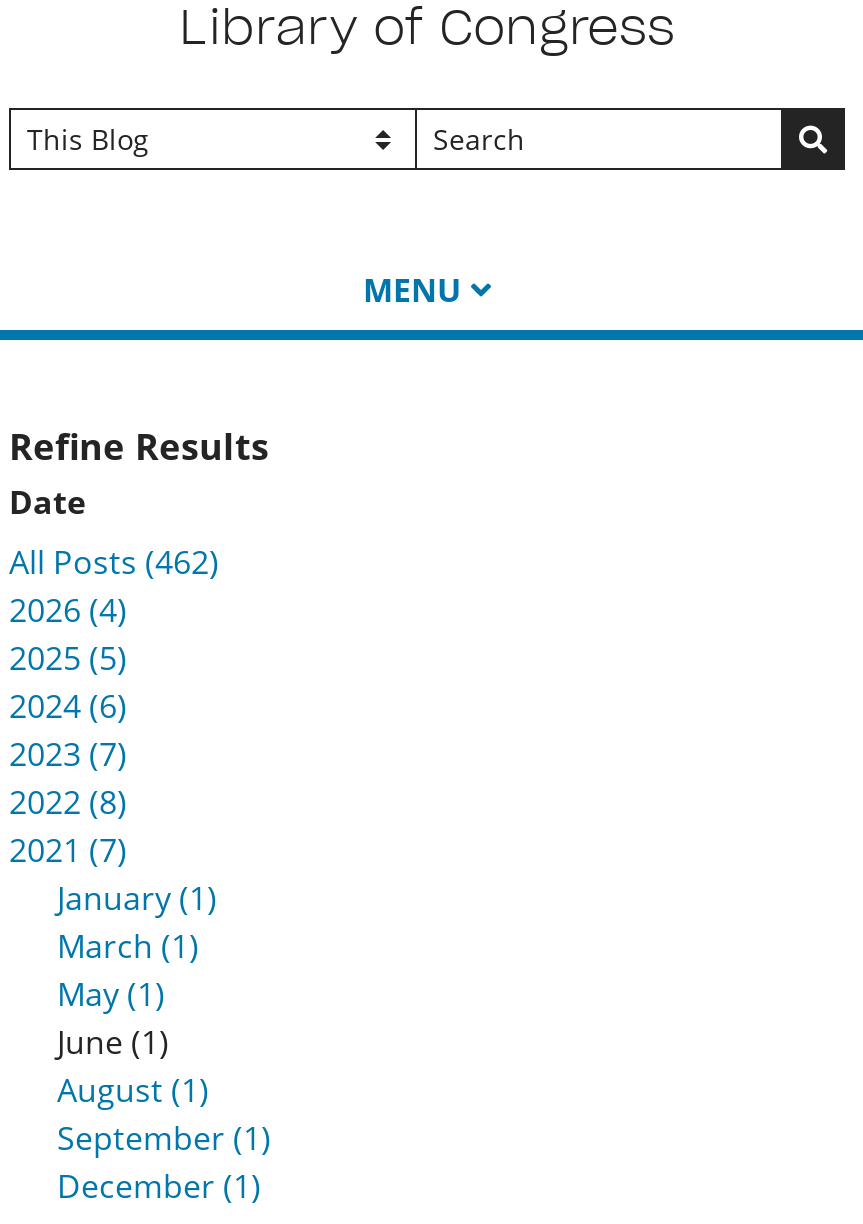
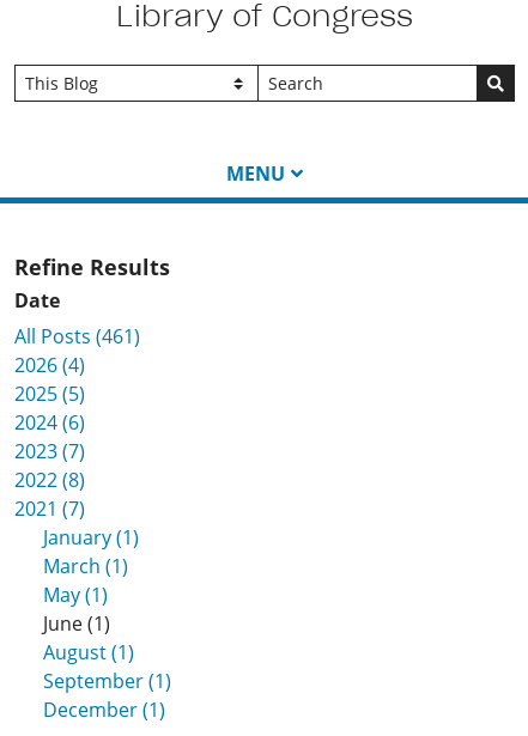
[9,540,219,584] All Posts (462) -> [14,323,140,350] All Posts (461)

